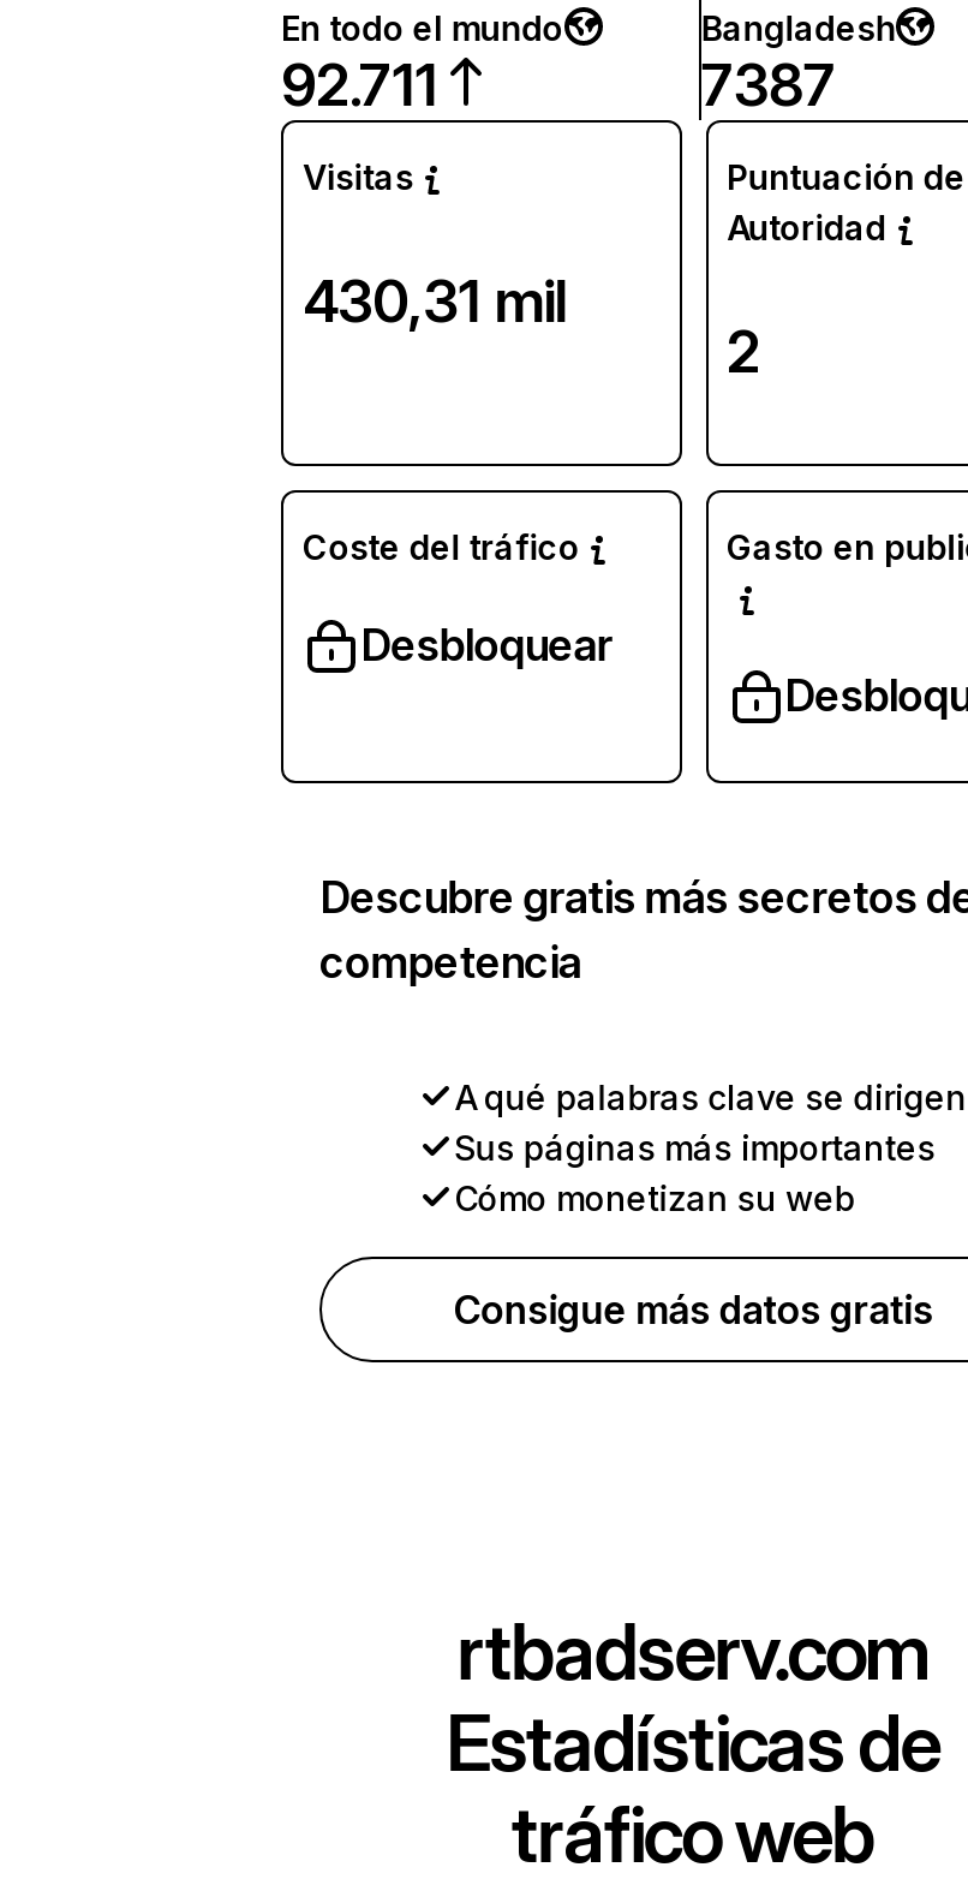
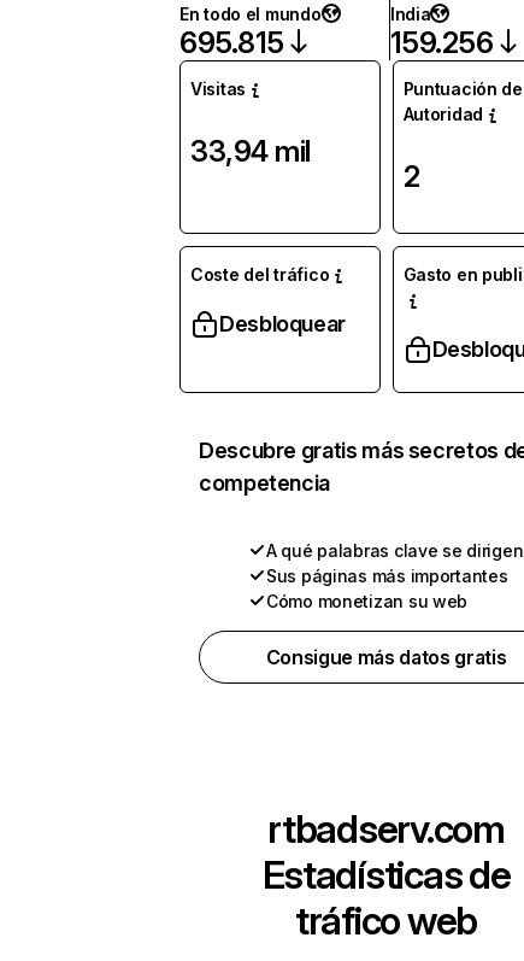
[701,7,896,120] Bangladesh | 7387 -> [390,3,493,60] India | 159.256
[281,50,437,120] 92.711 -> [179,25,284,60] 695.815
[303,266,565,336] 430,31 mil -> [190,134,310,169] 33,94 mil

